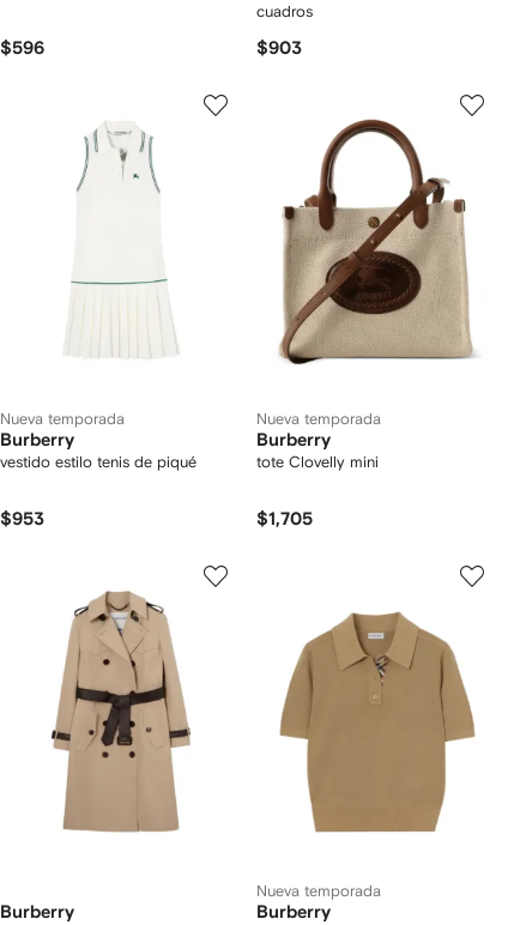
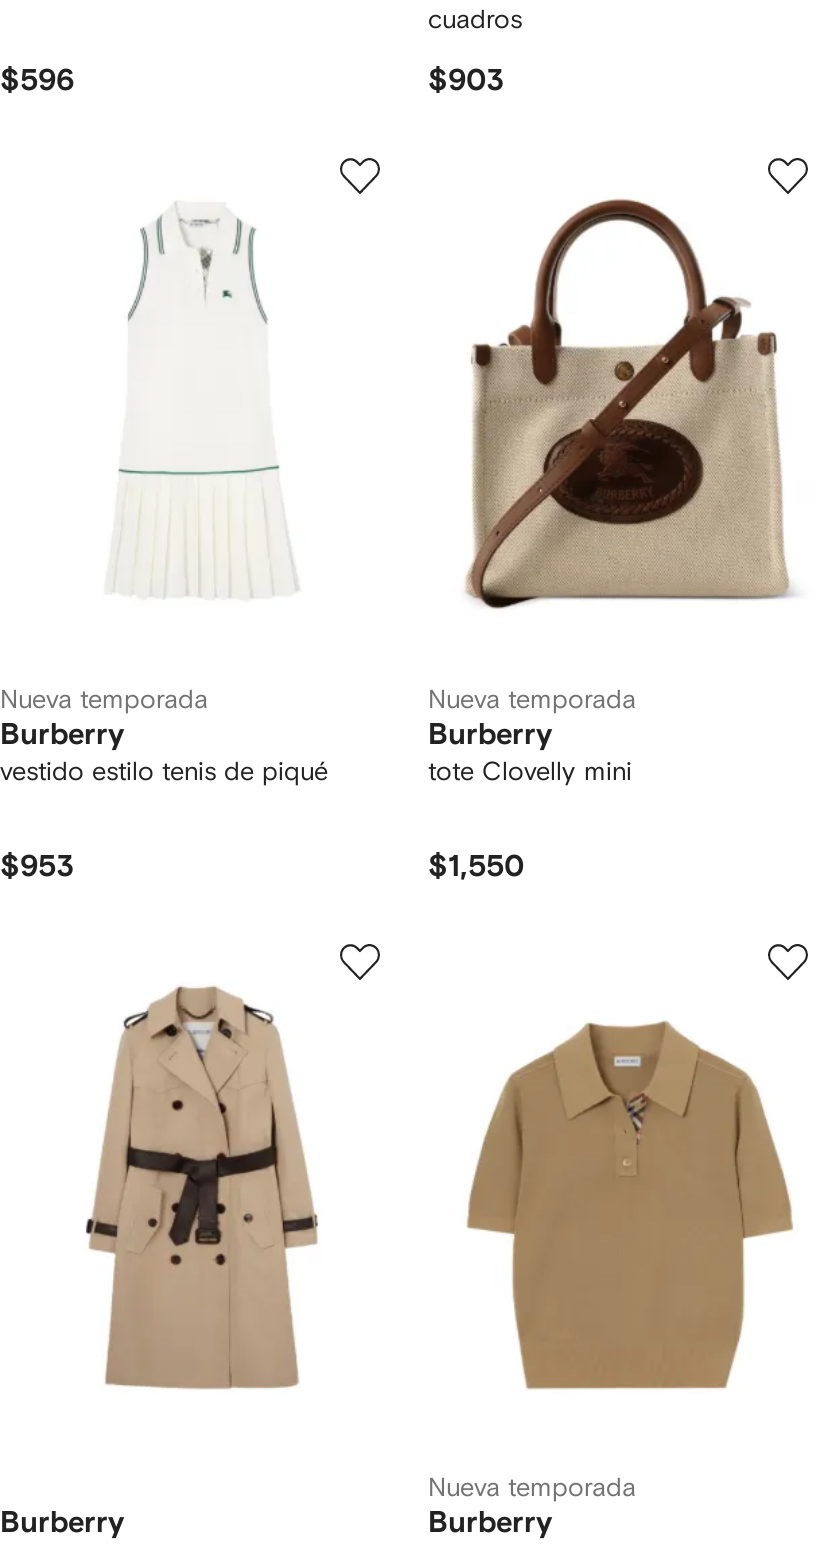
[256,511,313,529] $1,705 -> [428,853,524,883] $1,550

